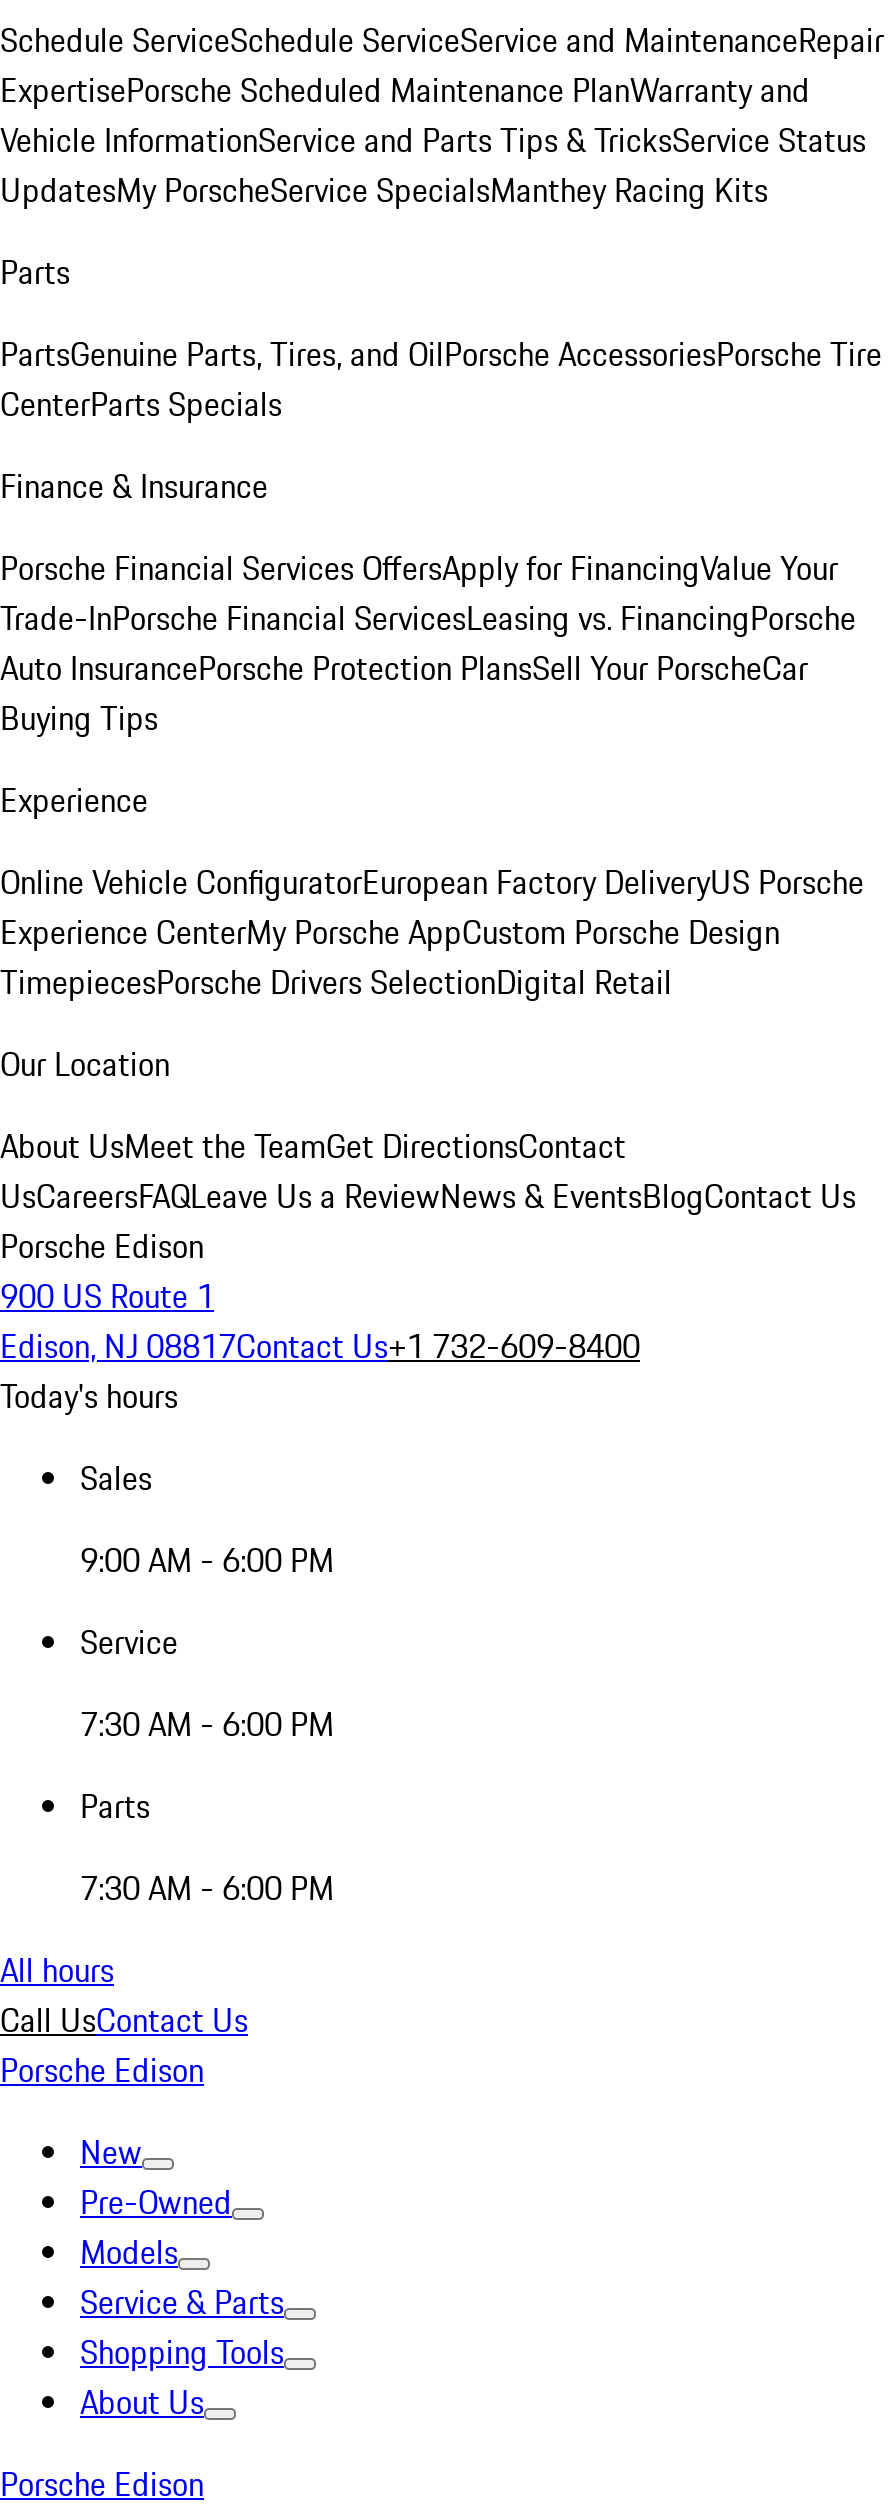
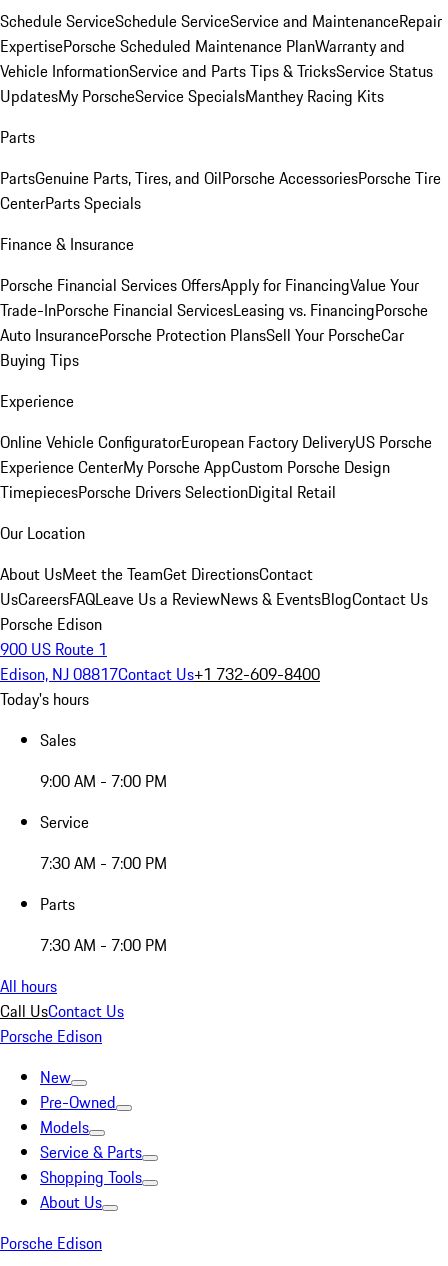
[80,1536,334,1584] 9:00 AM - 6:00 PM -> [40,769,167,793] 9:00 AM - 7:00 PM
[80,1700,334,1748] 7:30 AM - 6:00 PM -> [40,851,167,875] 7:30 AM - 7:00 PM
[80,1864,334,1912] 7:30 AM - 6:00 PM -> [40,933,167,957] 7:30 AM - 7:00 PM

